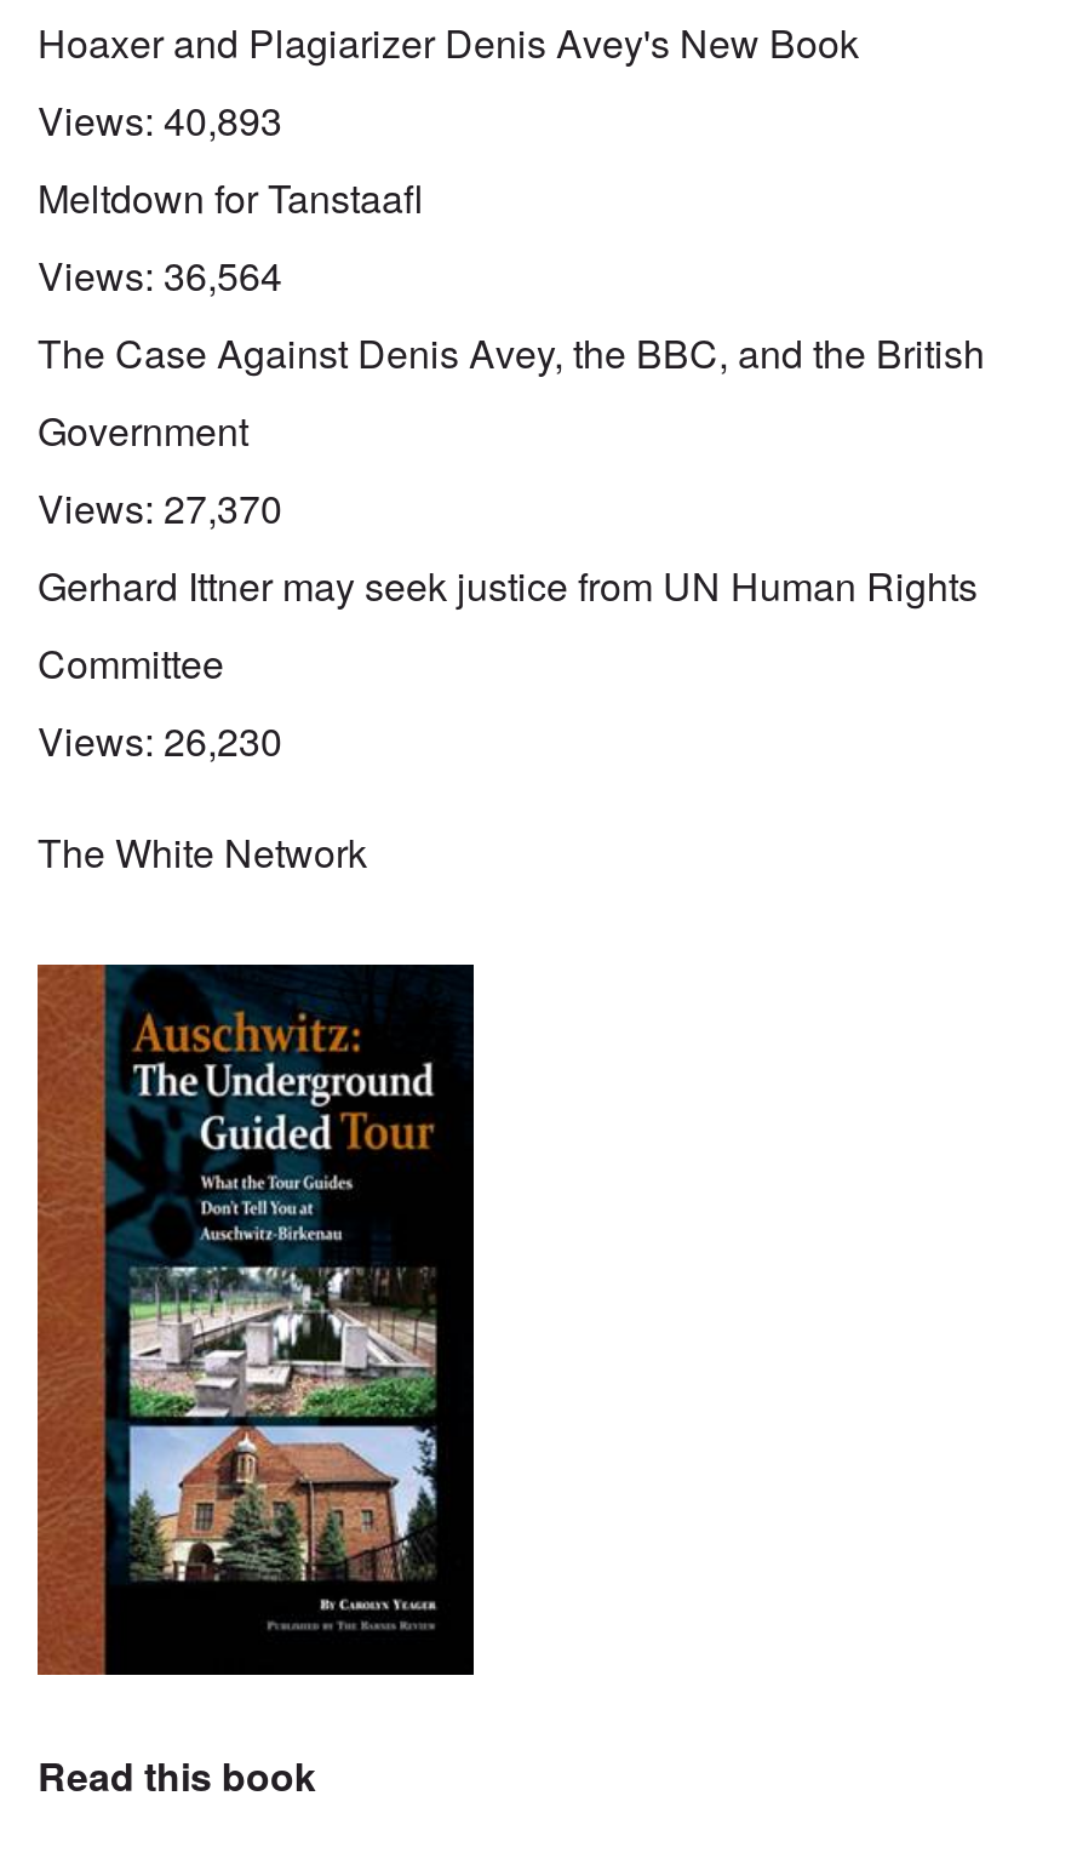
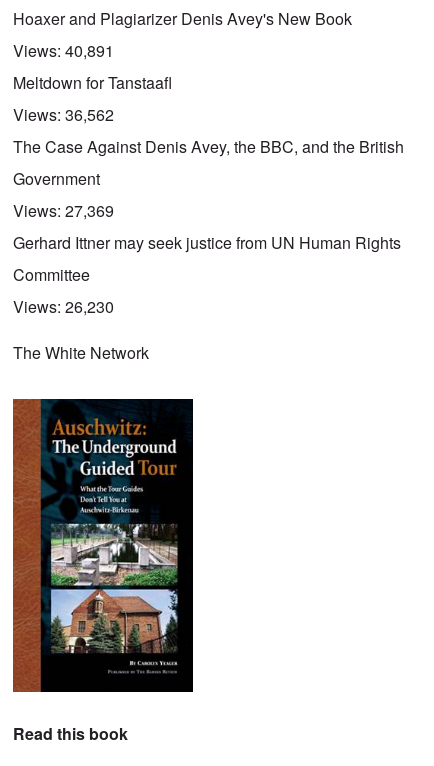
[38,93,282,149] Views: 40,893 -> [13,39,114,62] Views: 40,891
[38,248,282,304] Views: 36,564 -> [13,103,114,126] Views: 36,562
[38,481,282,537] Views: 27,370 -> [13,199,114,222] Views: 27,369

